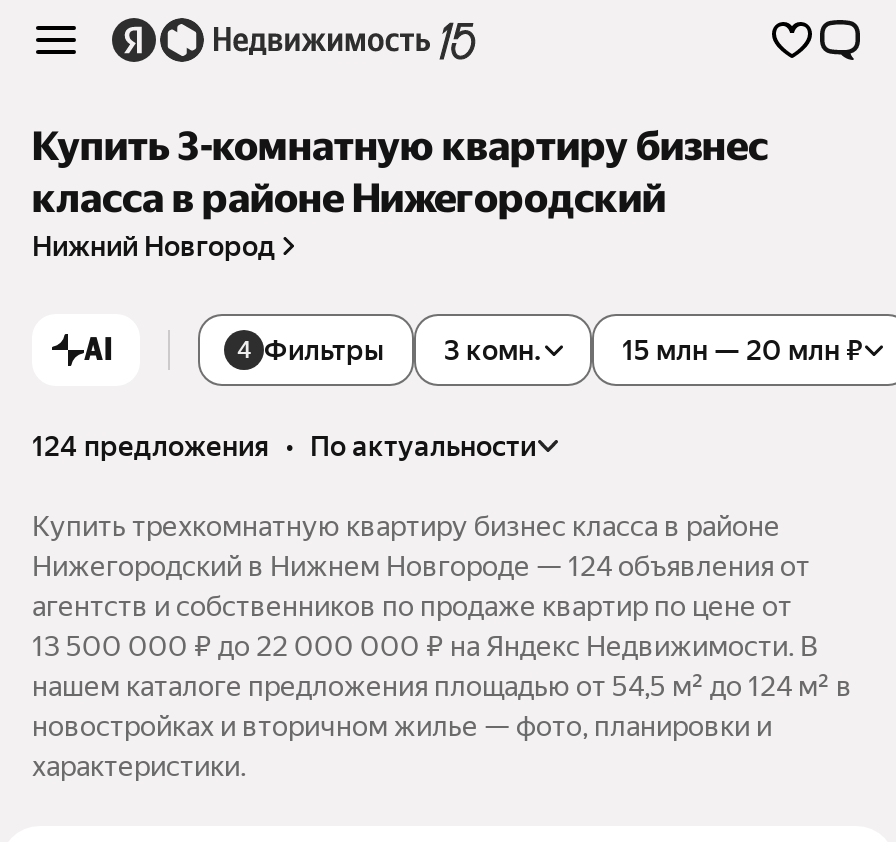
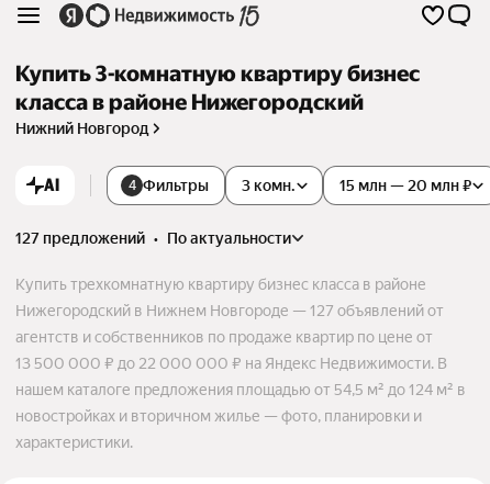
[32,430,536,462] 124 предложения • по актуальности -> [15,230,291,247] 127 предложений • по актуальности
[32,550,810,582] Нижегородский в Нижнем Новгороде — 124 объявления от -> [15,302,444,320] Нижегородский в Нижнем Новгороде — 127 объявлений от

